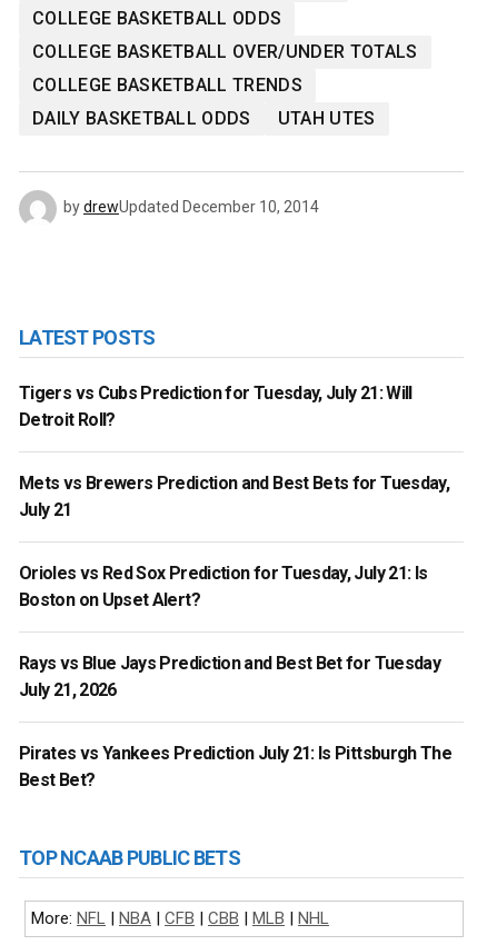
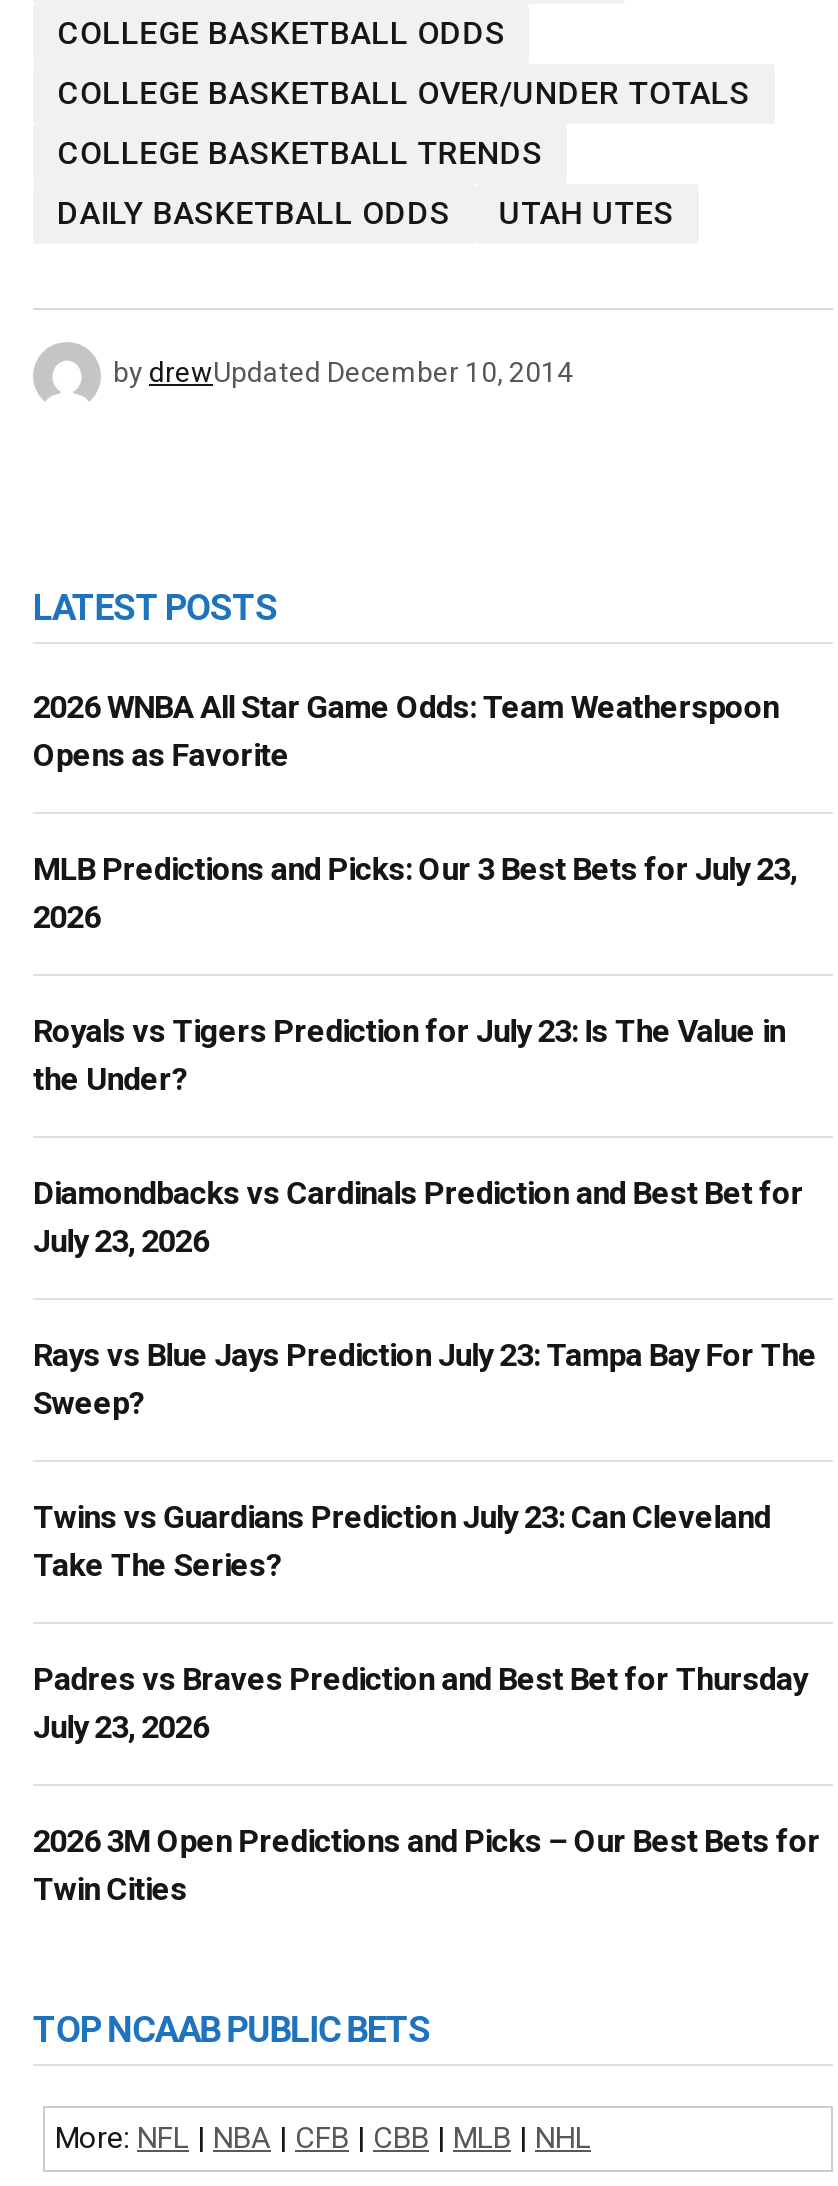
[19,382,452,790] Tigers vs Cubs Prediction for Tuesday, July 21: Will | Detroit Roll? | Mets vs Brewers Prediction and Best Bets for Tuesday, | July 21 | Orioles vs Red Sox Prediction for Tuesday, July 21: Is | Boston on Upset Alert? | Rays vs Blue Jays Prediction and Best Bet for Tuesday | July 21, 2026 | Pirates vs Yankees Prediction July 21: Is Pittsburgh The | Best Bet? -> [33,688,820,1908] 2026 WNBA All Star Game Odds: Team Weatherspoon | Opens as Favorite | MLB Predictions and Picks: Our 3 Best Bets for July 23, | 2026 | Royals vs Tigers Prediction for July 23: Is The Value in | the Under? | Diamondbacks vs Cardinals Prediction and Best Bet for | July 23, 2026 | Rays vs Blue Jays Prediction July 23: Tampa Bay For The | Sweep? | Twins vs Guardians Prediction July 23: Can Cleveland | Take The Series? | Padres vs Braves Prediction and Best Bet for Thursday | July 23, 2026 | 2026 3M Open Predictions and Picks – Our Best Bets for | Twin Cities

